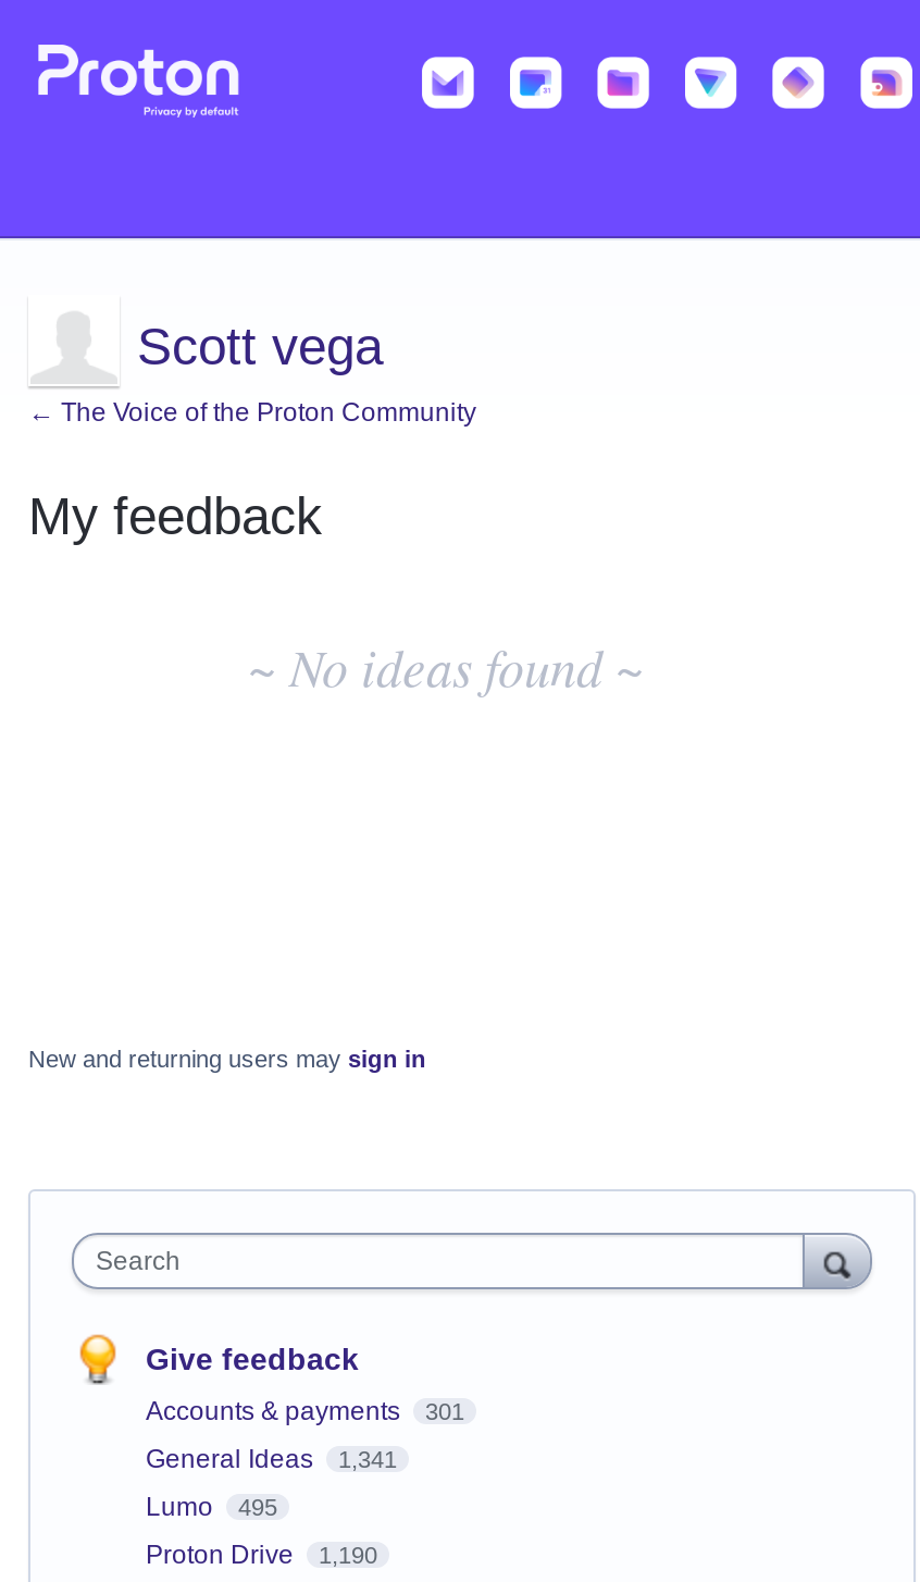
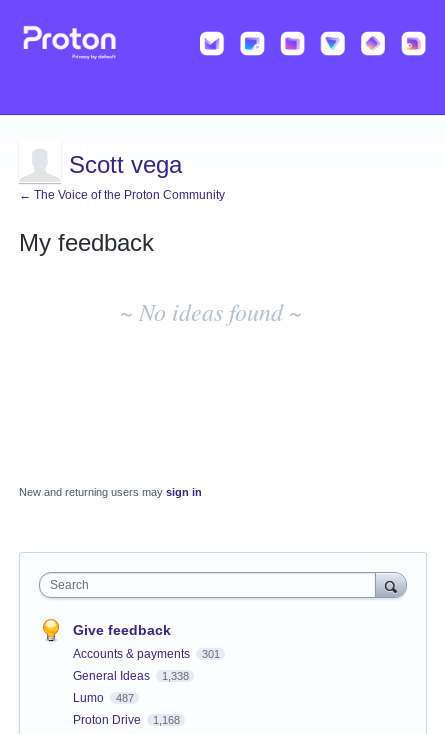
[146,1444,397,1475] General Ideas 1,341 -> [73,669,188,683] General Ideas 1,338
[146,1492,277,1523] Lumo 495 -> [73,691,133,705] Lumo 487
[146,1540,377,1570] Proton Drive 1,190 -> [73,713,179,727] Proton Drive 1,168

